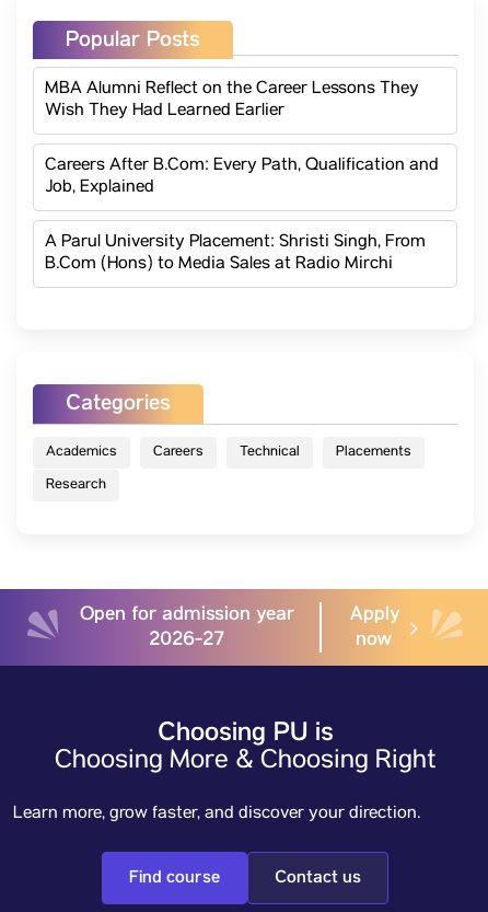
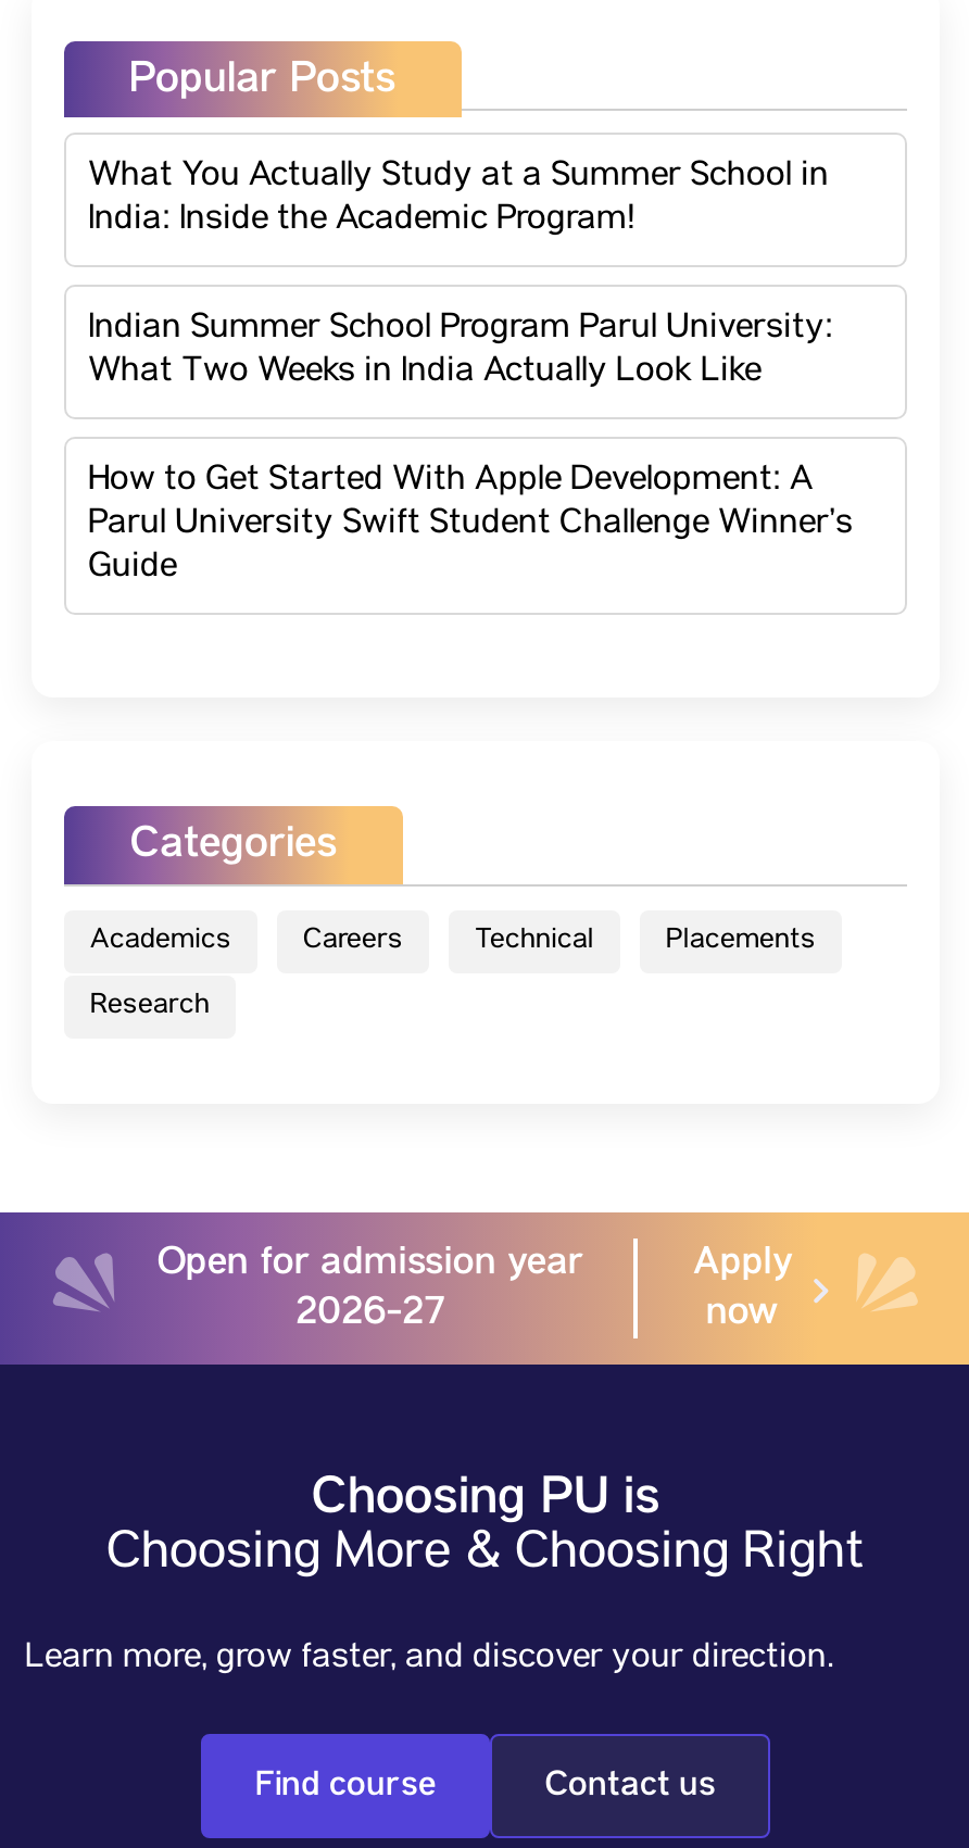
[45,79,419,123] MBA Alumni Reflect on the Career Lessons They | Wish They Had Learned Earlier -> [88,157,829,244] What You Actually Study at a Summer School in | India: Inside the Academic Program!
[45,156,439,200] Careers After B.Com: Every Path, Qualification and | Job, Explained -> [88,309,833,396] Indian Summer School Program Parul University: | What Two Weeks in India Actually Look Like
[45,232,426,276] A Parul University Placement: Shristi Singh, From | B.Com (Hons) to Media Sales at Radio Mirchi -> [88,461,853,592] How to Get Started With Apple Development: A | Parul University Swift Student Challenge Winner’s | Guide

